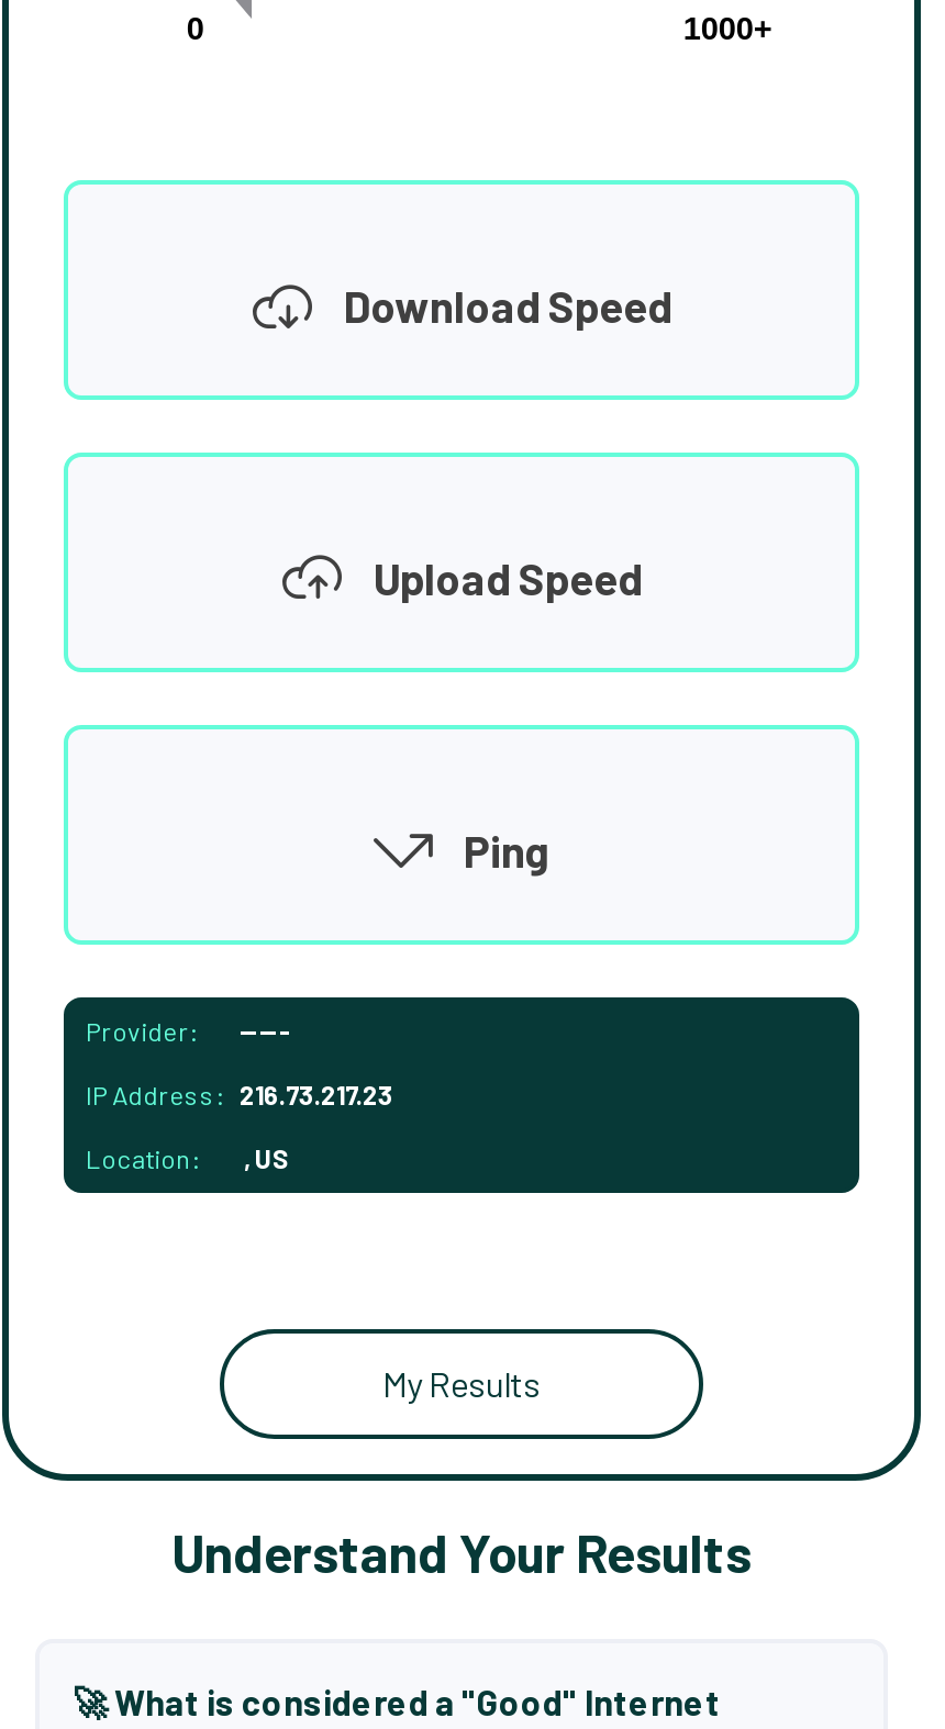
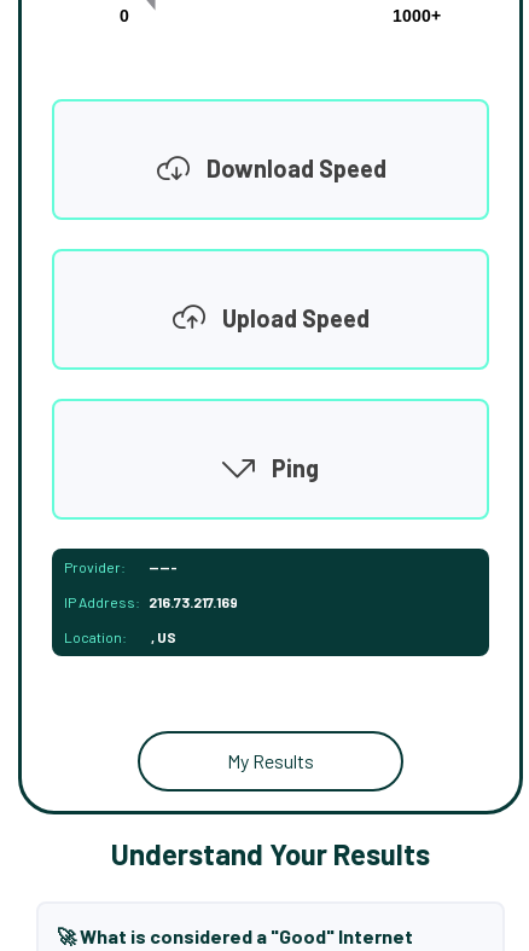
[86,1079,393,1109] IP Address: 216.73.217.23 -> [64,593,238,610] IP Address: 216.73.217.169

